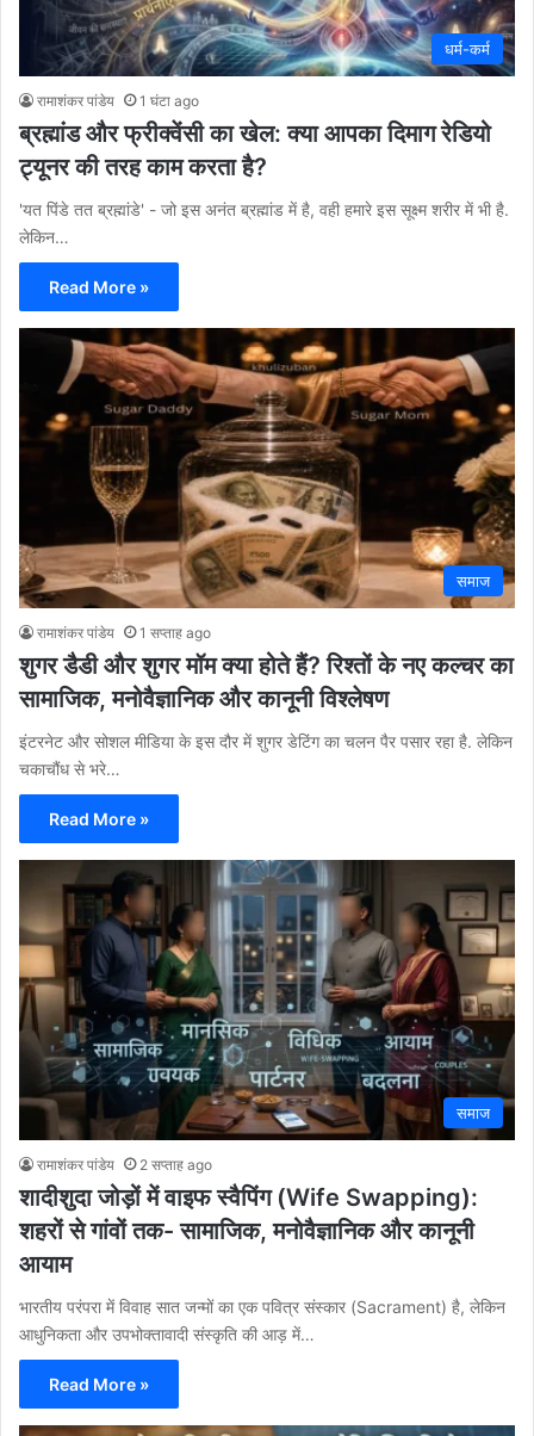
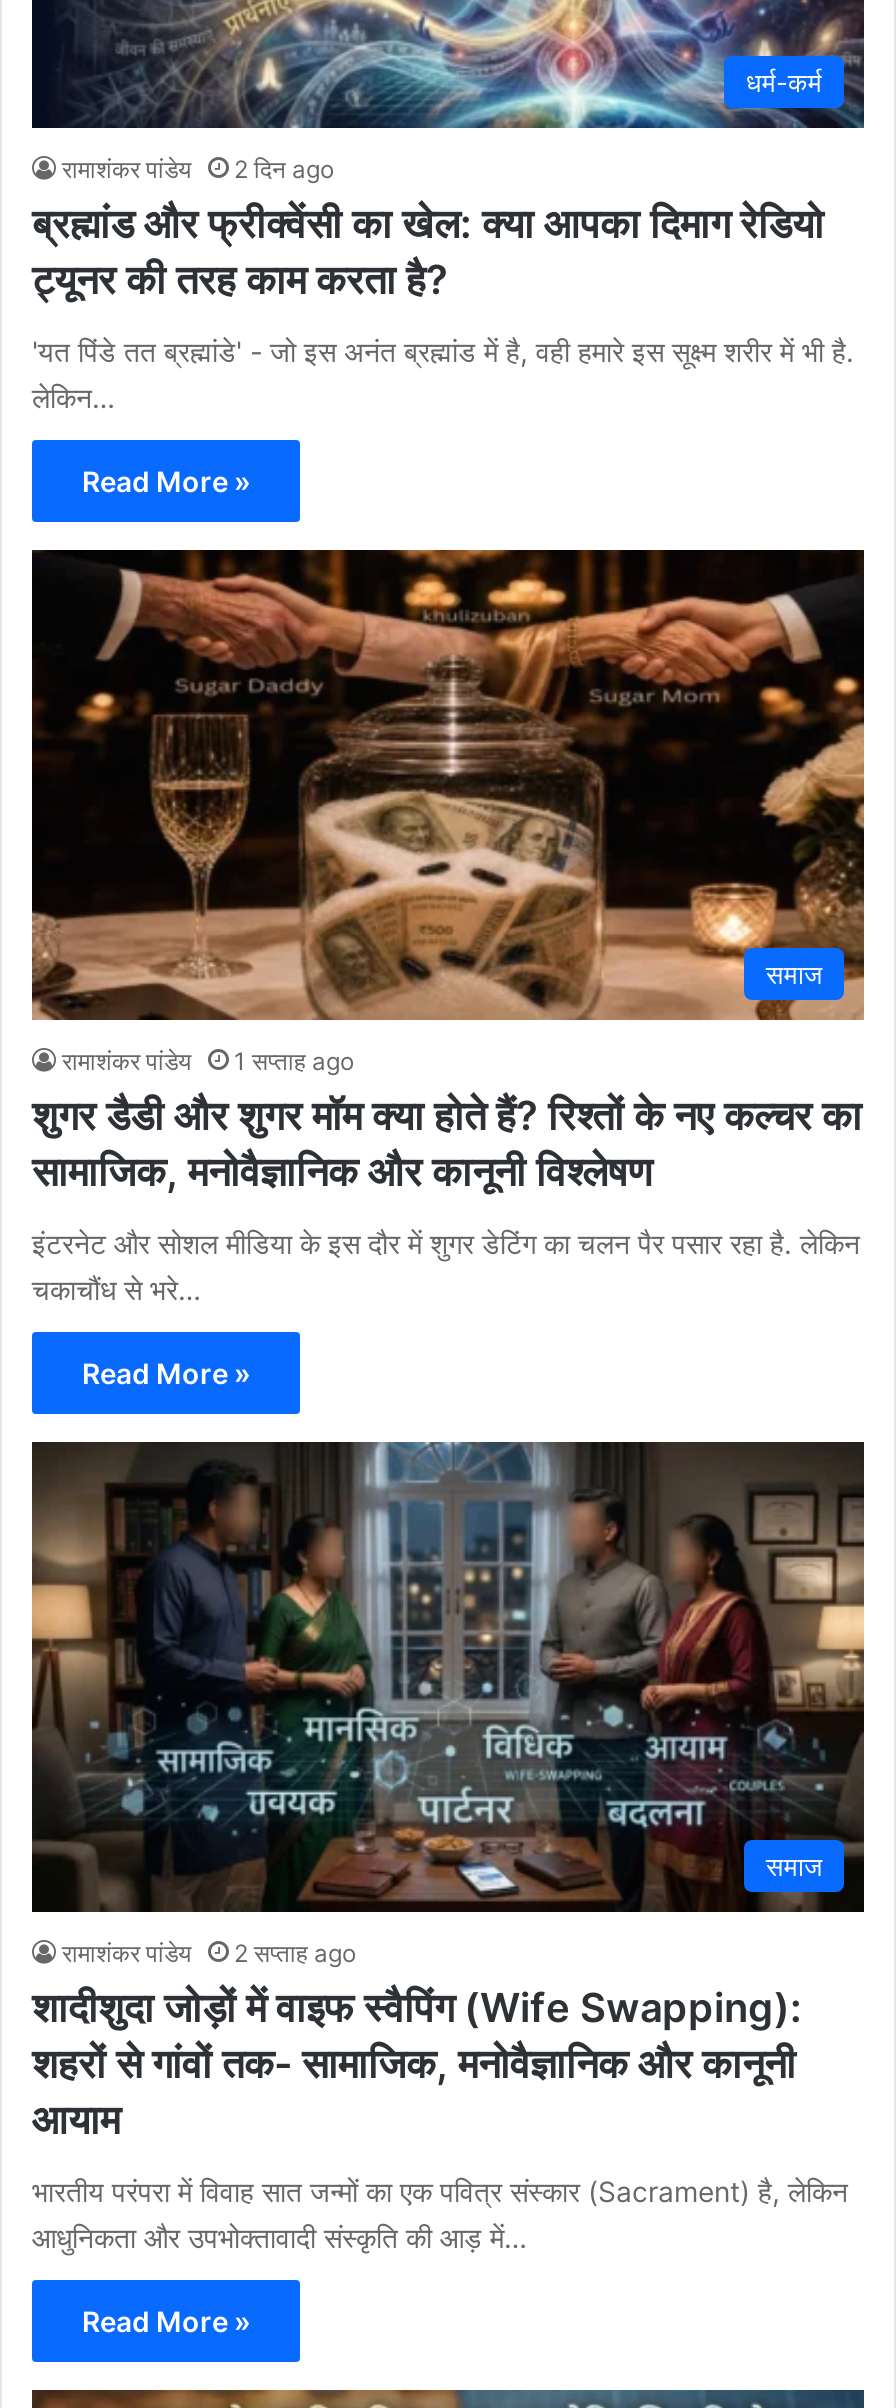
[37,92,199,110] रामाशंकर पांडेय 1 घंटा ago -> [62,154,334,184] रामाशंकर पांडेय 2 दिन ago

